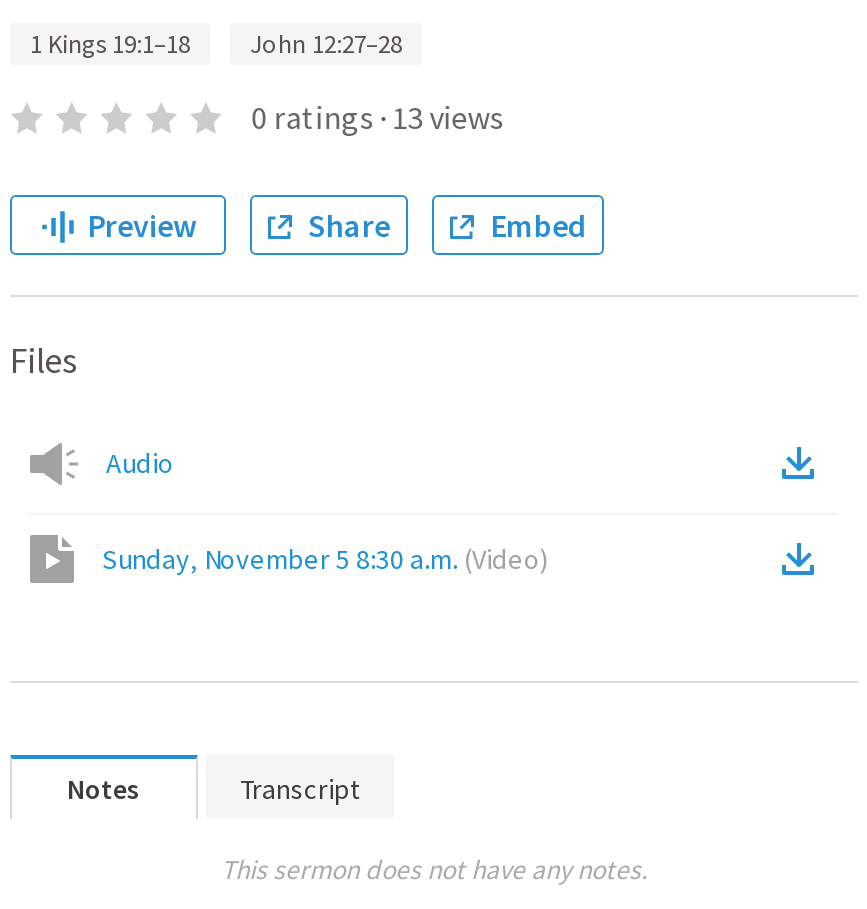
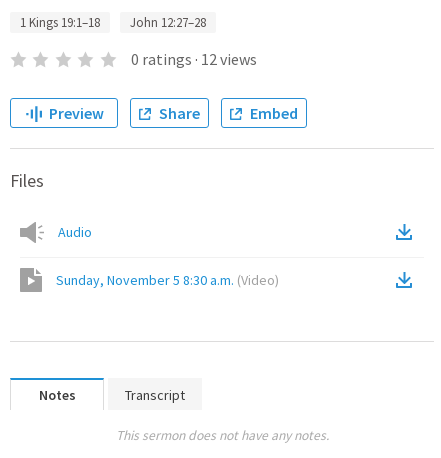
[251,97,503,137] 0 ratings · 13 views -> [131,49,257,69] 0 ratings · 12 views

